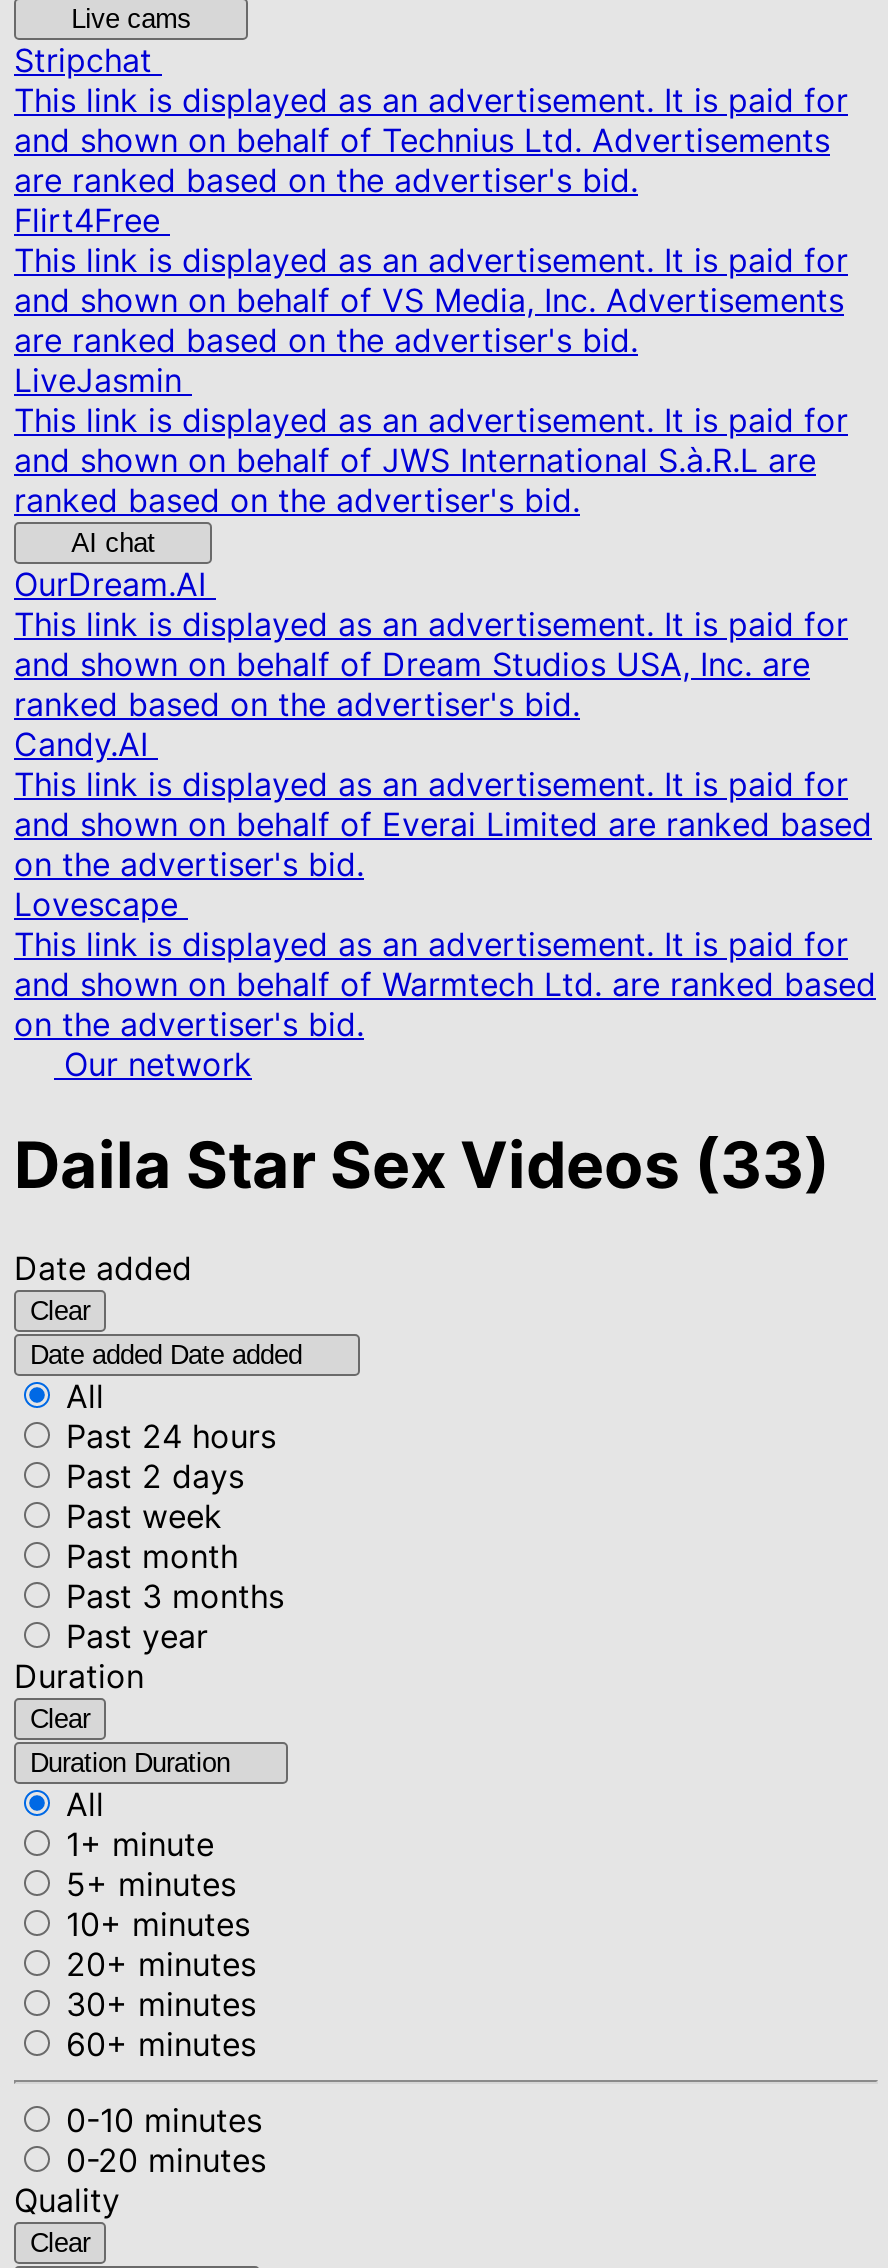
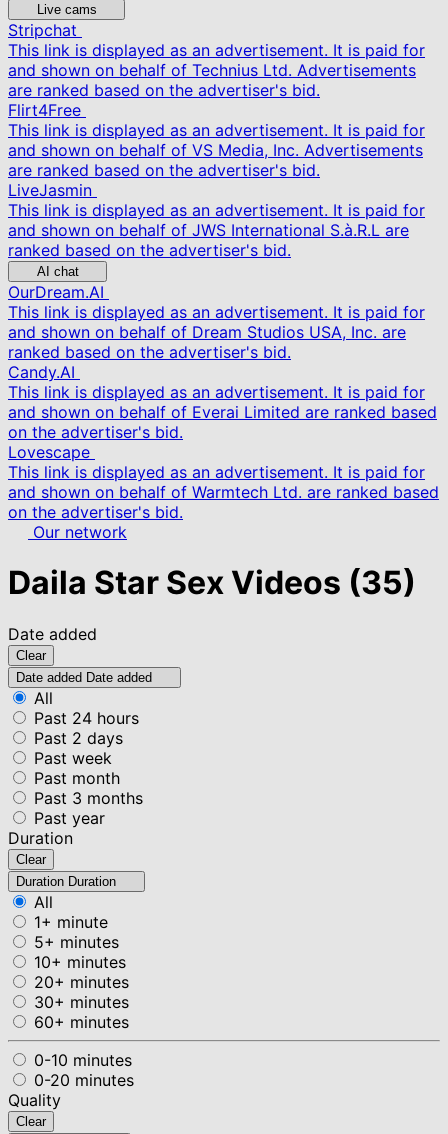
[14,1127,830,1205] Daila Star Sex Videos (33) -> [8,563,416,602] Daila Star Sex Videos (35)

